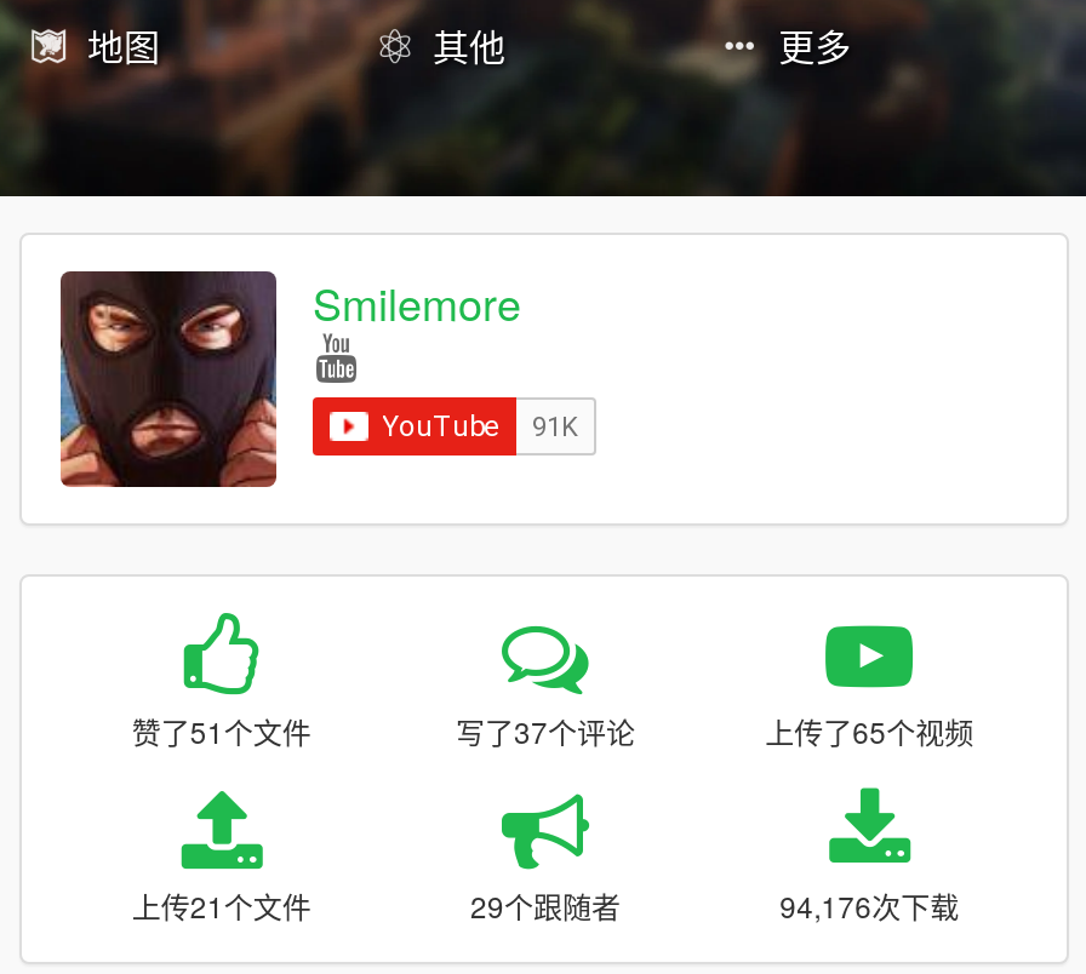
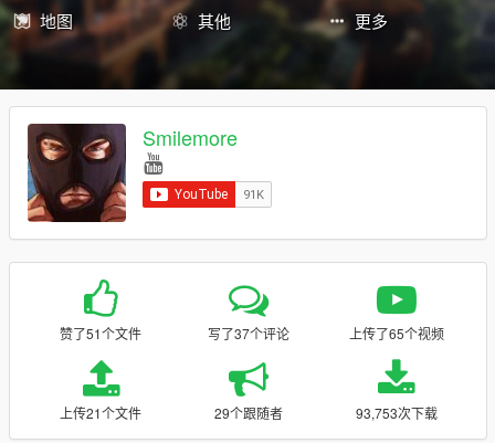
[780,884,959,926] 94,176次下载 -> [355,403,437,422] 93,753次下载

